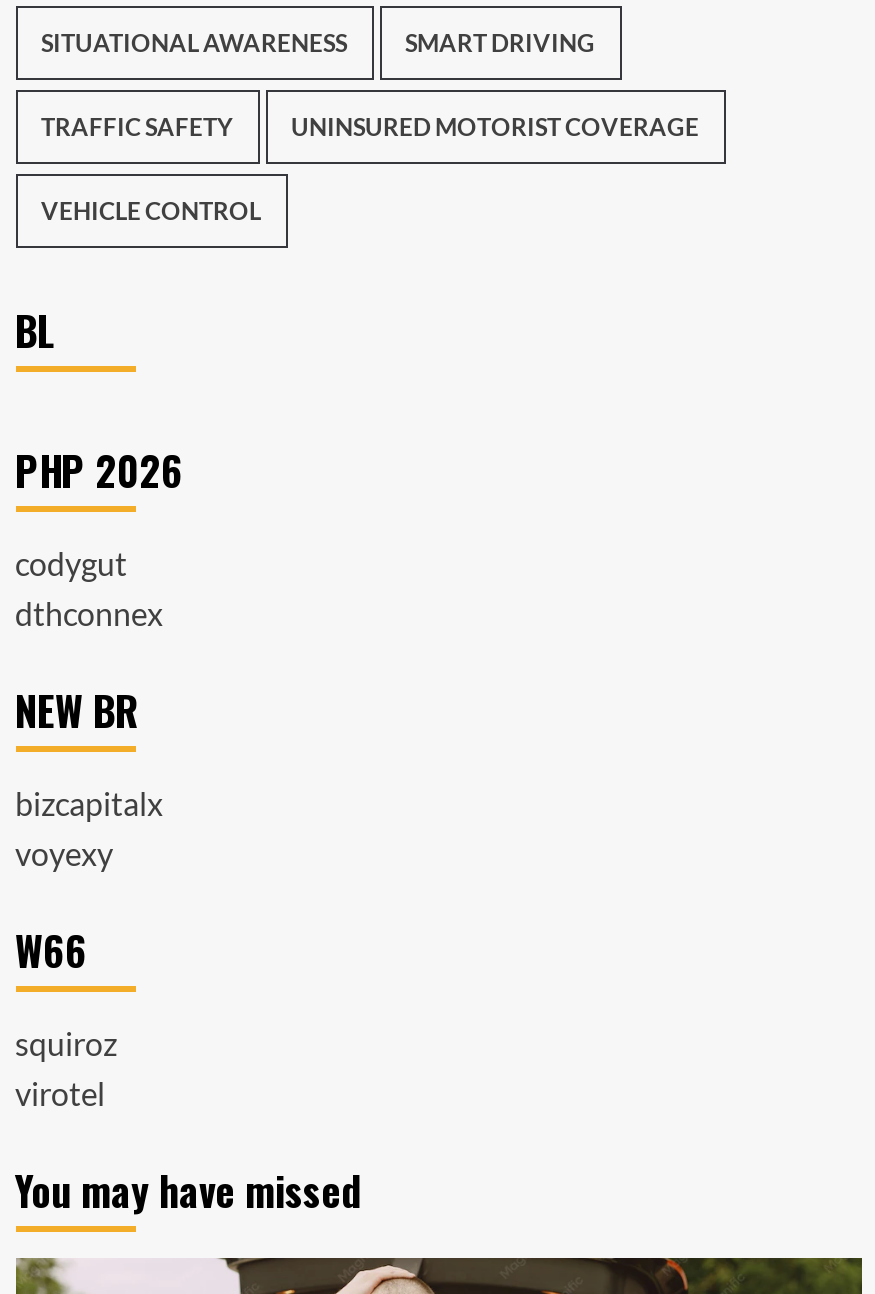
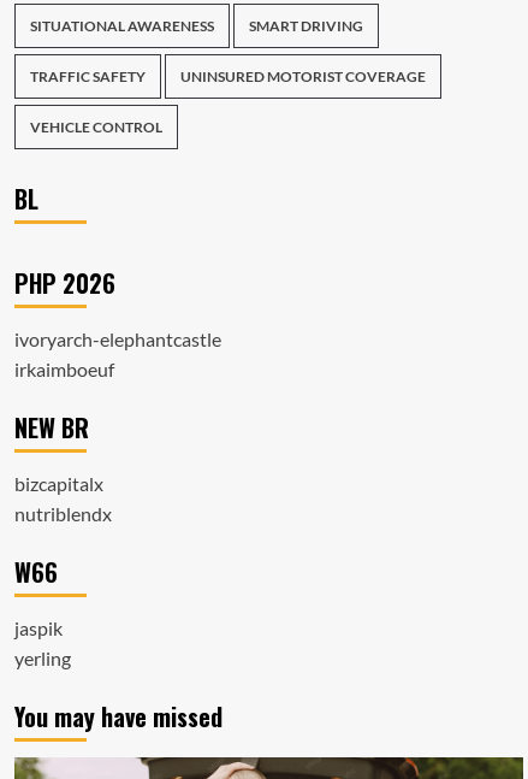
[15,544,163,632] codygut | dthconnex -> [14,327,221,380] ivoryarch-elephantcastle | irkaimboeuf
[15,834,113,872] voyexy -> [14,502,111,525] nutriblendx
[15,1024,117,1112] squiroz | virotel -> [14,616,70,669] jaspik | yerling

